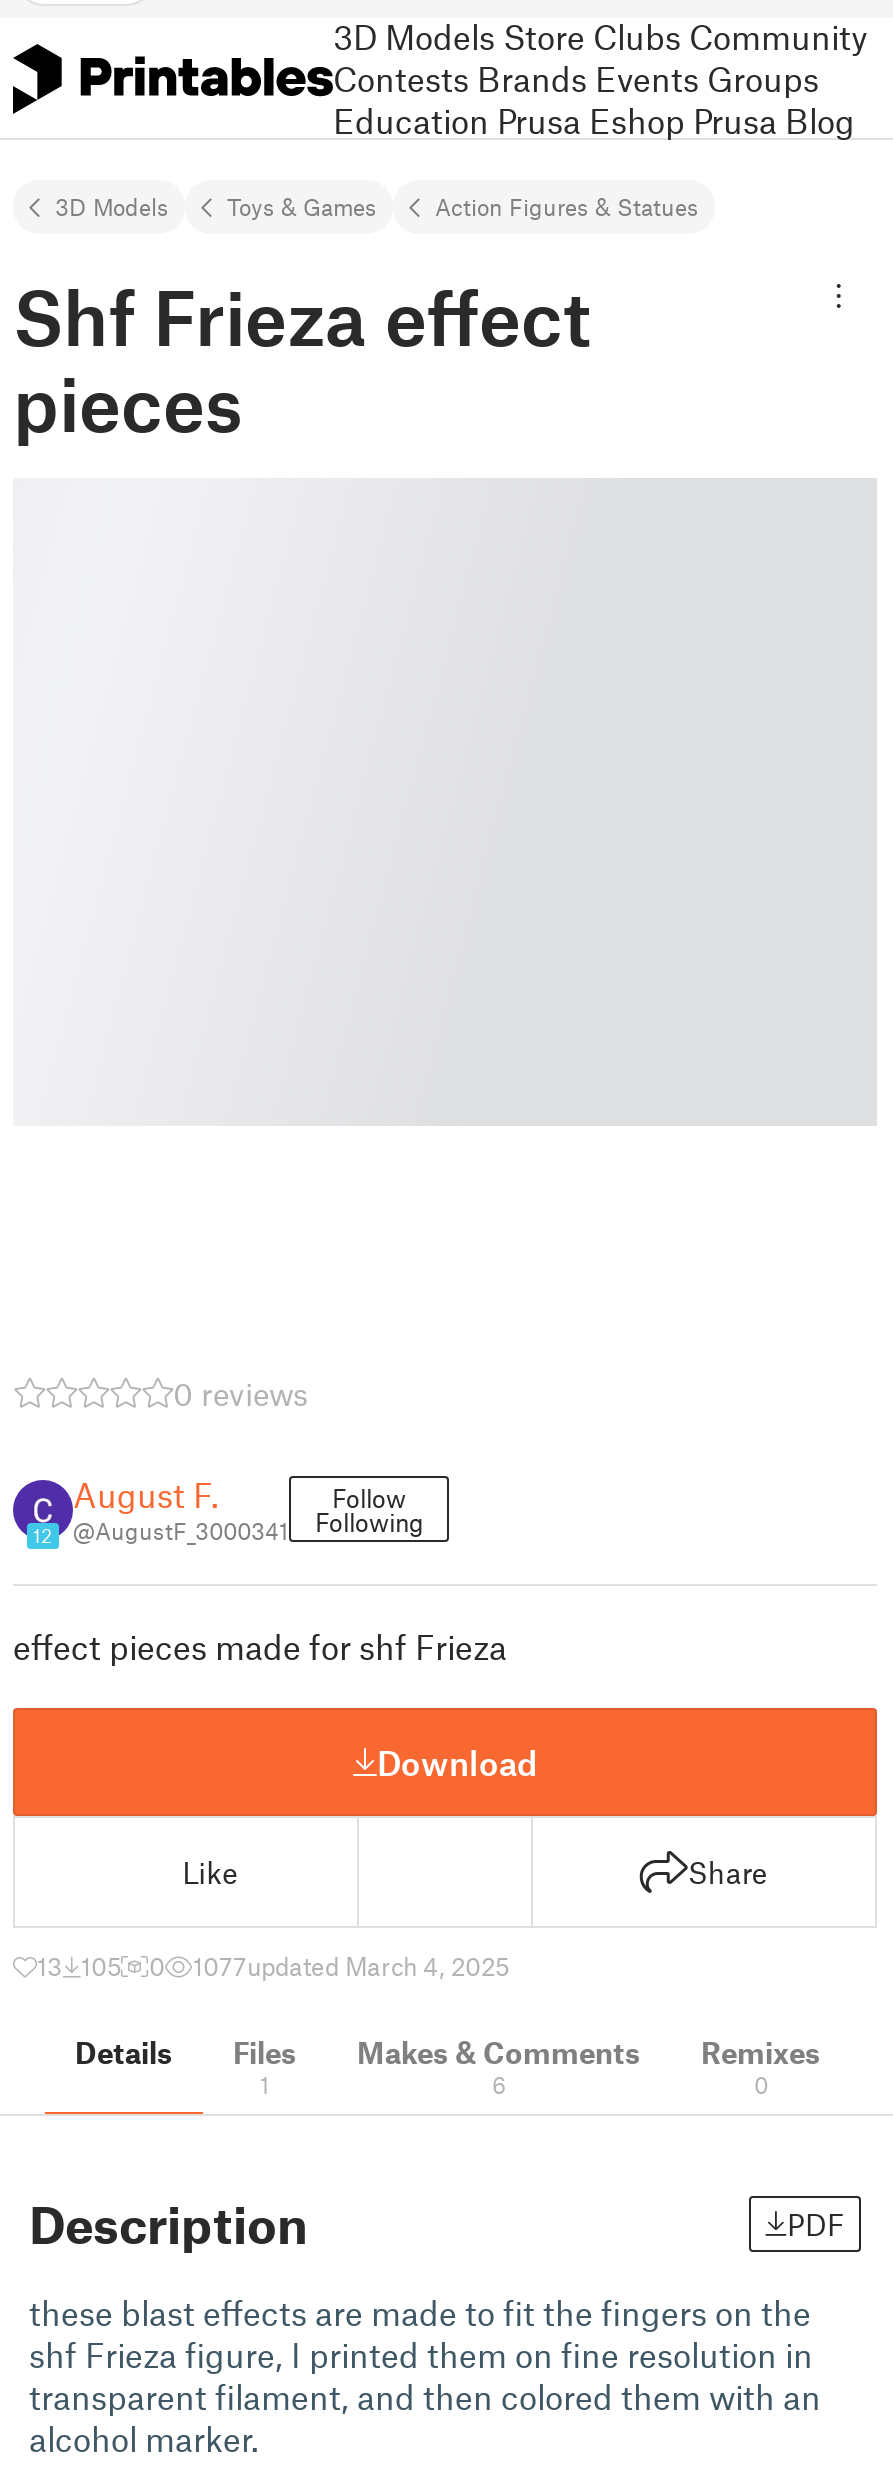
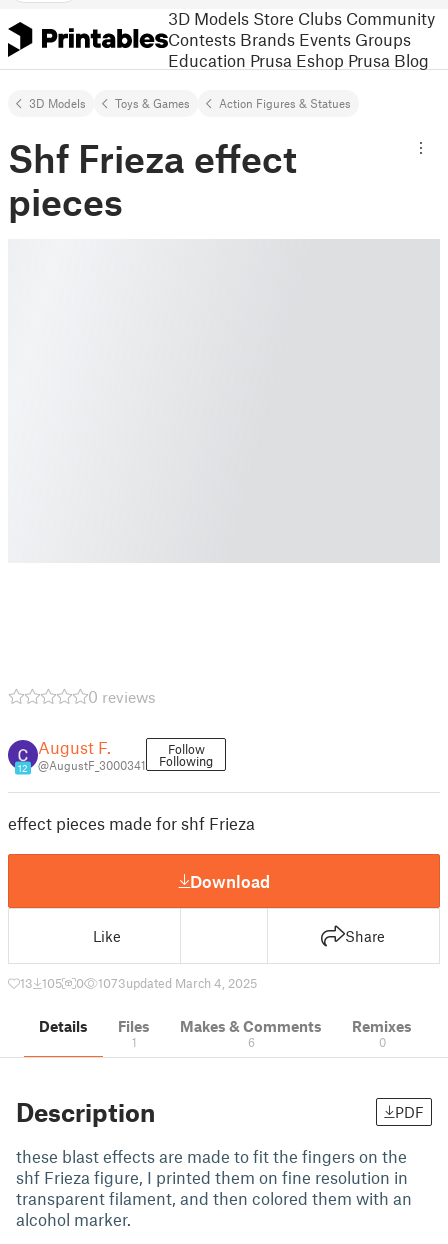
[193,1950,509,1982] 1077updated March 4, 2025 -> [98,975,257,991] 1073updated March 4, 2025

